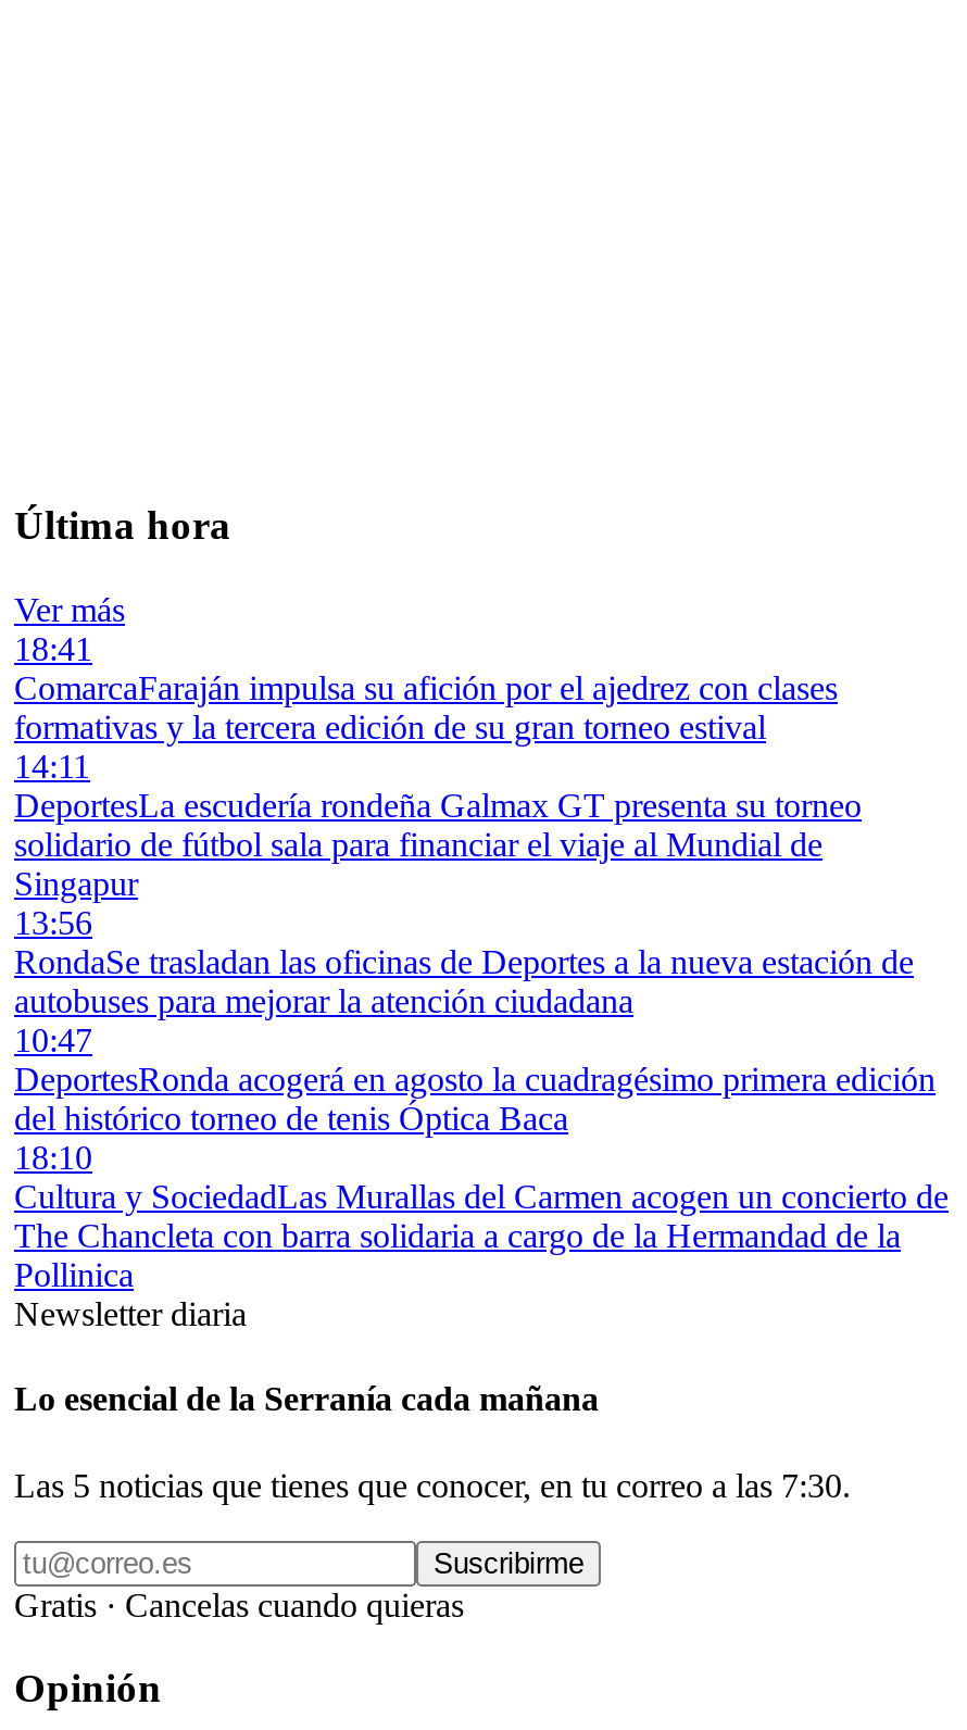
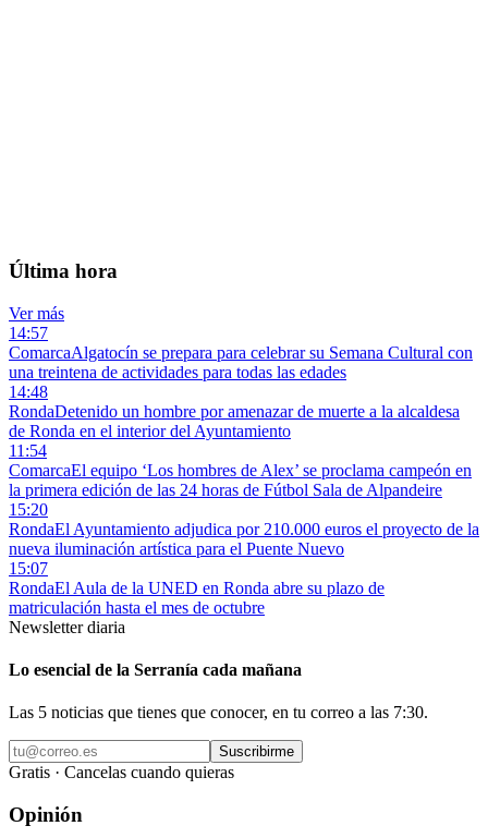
[14,631,949,1294] 18:41 | ComarcaFaraján impulsa su afición por el ajedrez con clases | formativas y la tercera edición de su gran torneo estival | 14:11 | DeportesLa escudería rondeña Galmax GT presenta su torneo | solidario de fútbol sala para financiar el viaje al Mundial de | Singapur | 13:56 | RondaSe trasladan las oficinas de Deportes a la nueva estación de | autobuses para mejorar la atención ciudadana | 10:47 | DeportesRonda acogerá en agosto la cuadragésimo primera edición | del histórico torneo de tenis Óptica Baca | 18:10 | Cultura y SociedadLas Murallas del Carmen acogen un concierto de | The Chancleta con barra solidaria a cargo de la Hermandad de la | Pollinica -> [9,323,479,617] 14:57 | ComarcaAlgatocín se prepara para celebrar su Semana Cultural con | una treintena de actividades para todas las edades | 14:48 | RondaDetenido un hombre por amenazar de muerte a la alcaldesa | de Ronda en el interior del Ayuntamiento | 11:54 | ComarcaEl equipo ‘Los hombres de Alex’ se proclama campeón en | la primera edición de las 24 horas de Fútbol Sala de Alpandeire | 15:20 | RondaEl Ayuntamiento adjudica por 210.000 euros el proyecto de la | nueva iluminación artística para el Puente Nuevo | 15:07 | RondaEl Aula de la UNED en Ronda abre su plazo de | matriculación hasta el mes de octubre

